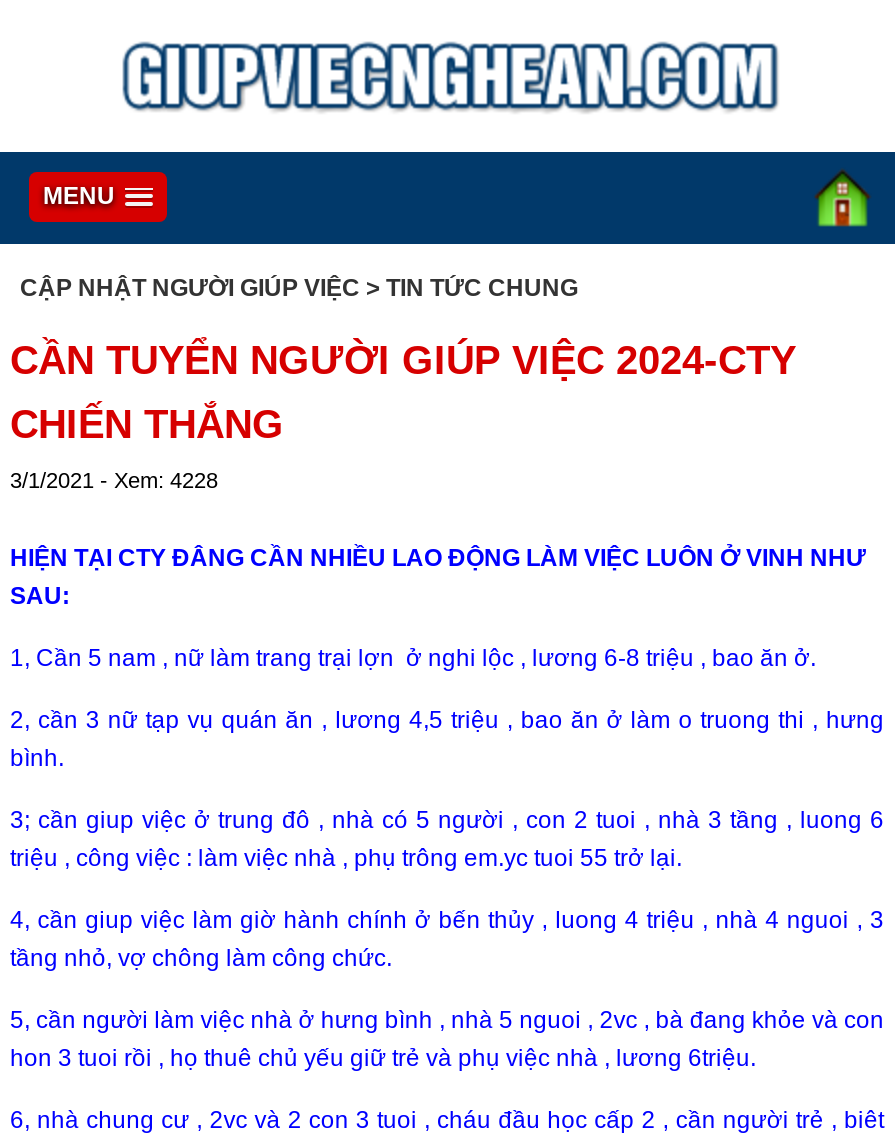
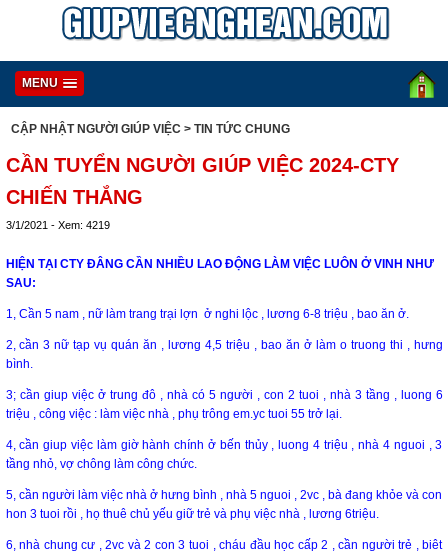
[10,468,218,492] 3/1/2021 - Xem: 4228 -> [5,219,109,231] 3/1/2021 - Xem: 4219

